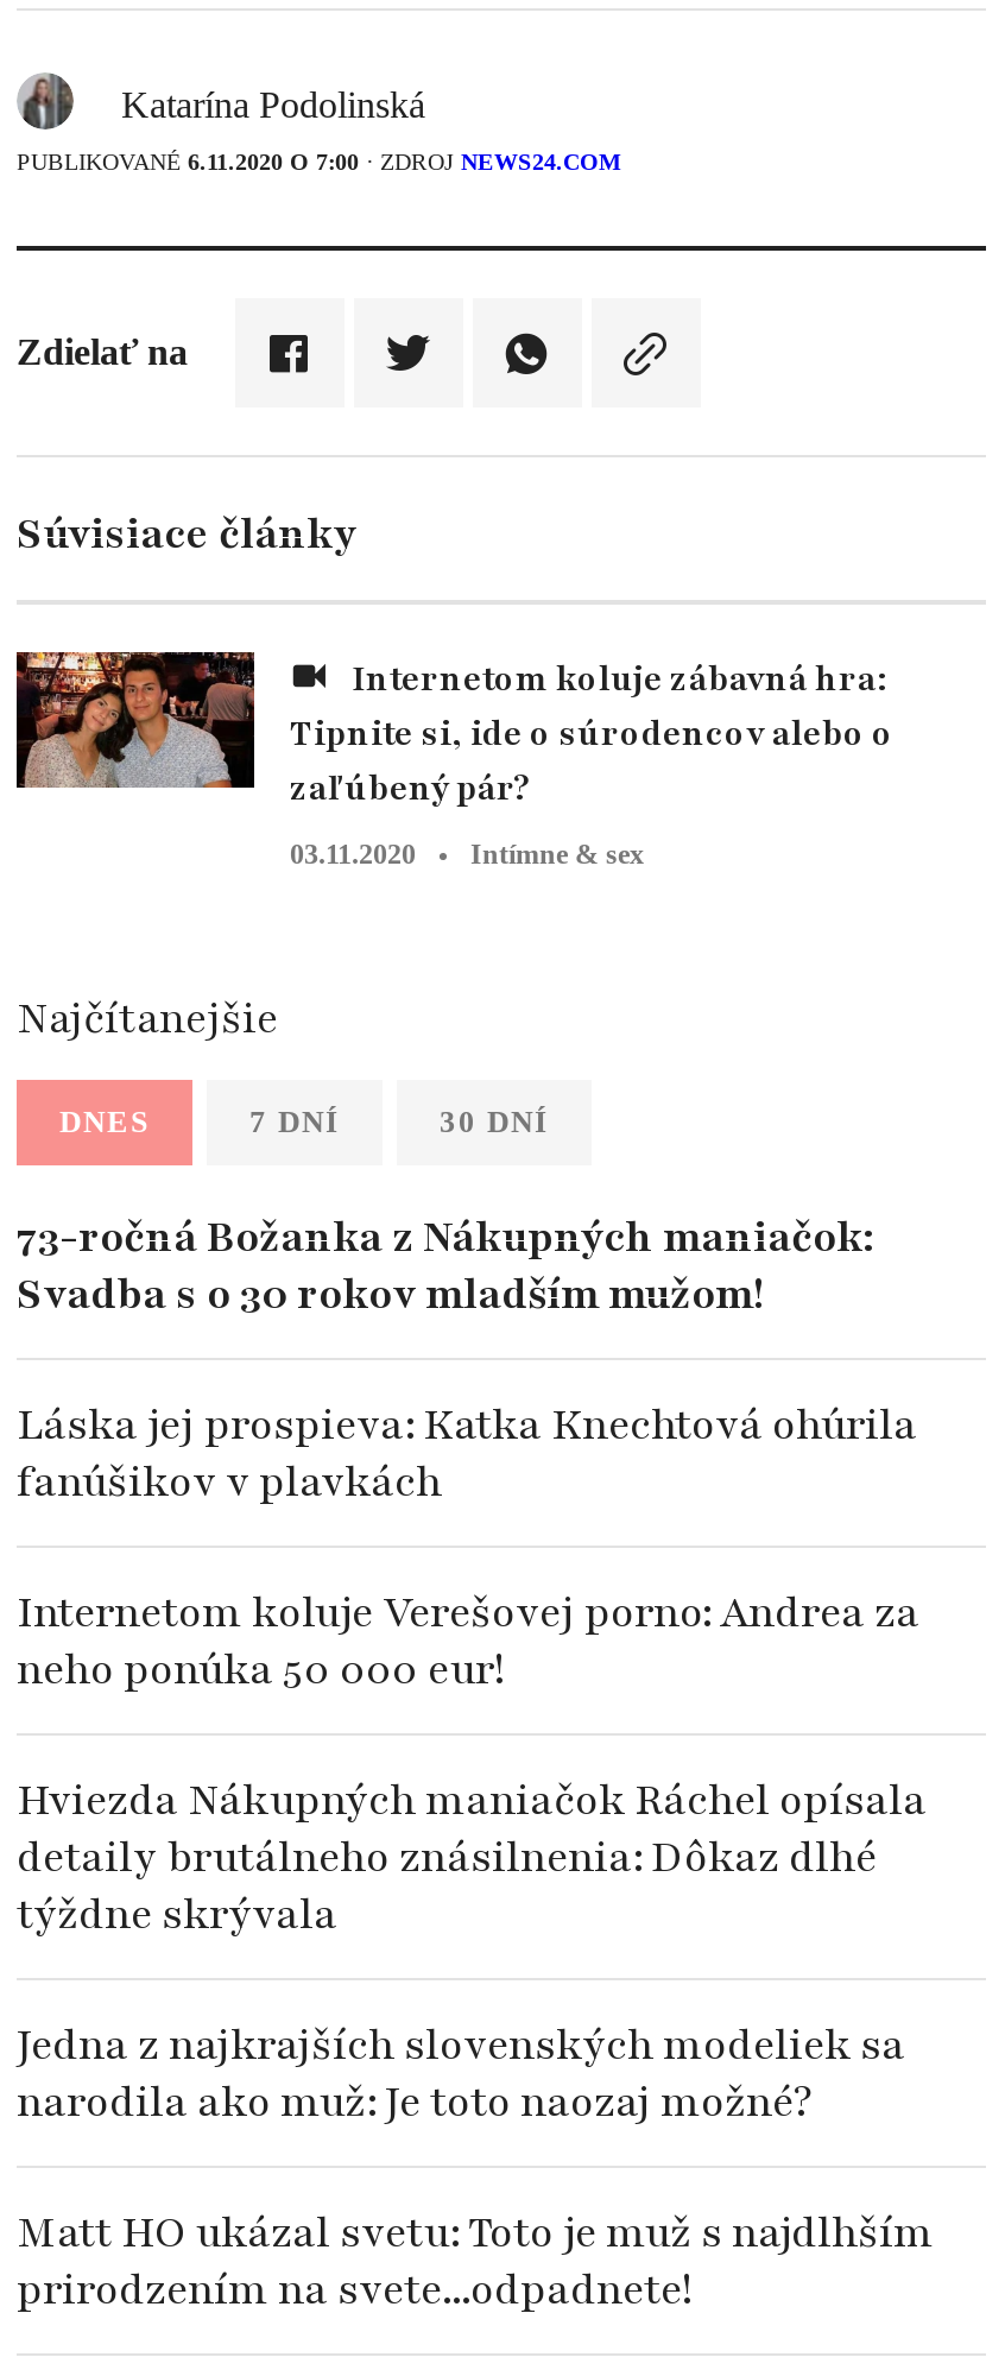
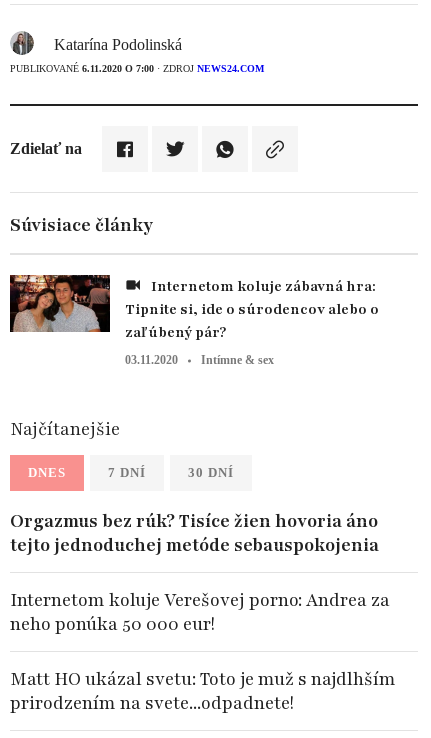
[17,1209,917,1510] 73-ročná Božanka z Nákupných maniačok: | Svadba s o 30 rokov mladším mužom! | Láska jej prospieva: Katka Knechtová ohúrila | fanúšikov v plavkách -> [10,509,379,557] Orgazmus bez rúk? Tisíce žien hovoria áno | tejto jednoduchej metóde sebauspokojenia
[17,1772,927,2131] Hviezda Nákupných maniačok Ráchel opísala | detaily brutálneho znásilnenia: Dôkaz dlhé | týždne skrývala | Jedna z najkrajších slovenských modeliek sa | narodila ako muž: Je toto naozaj možné? -> none

